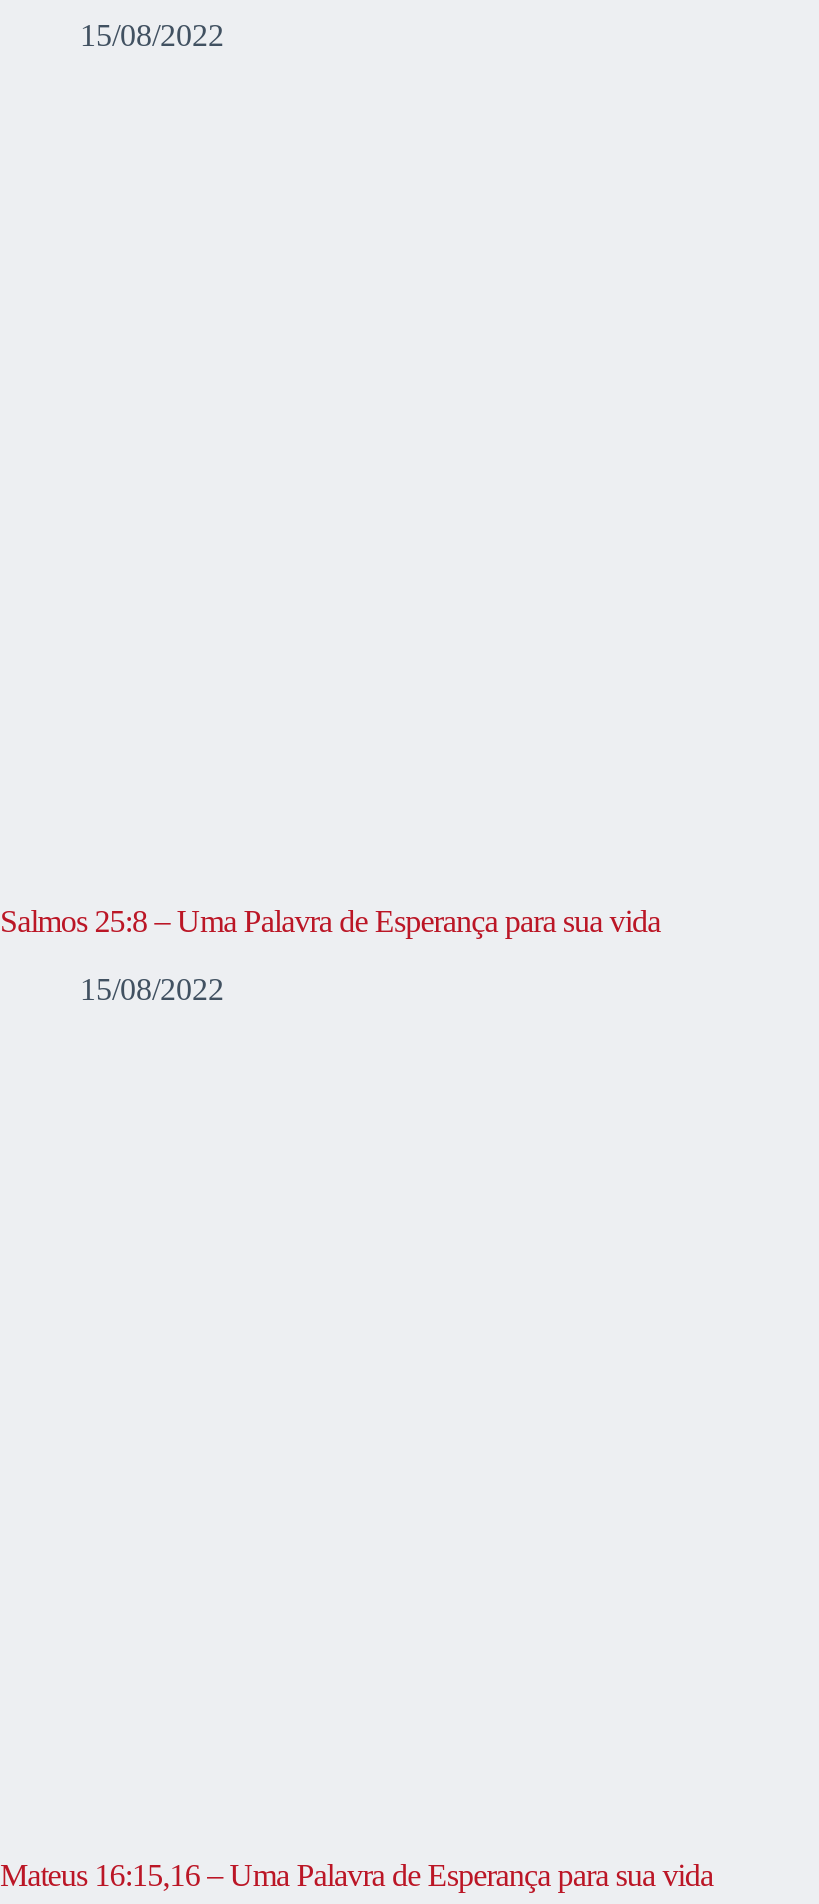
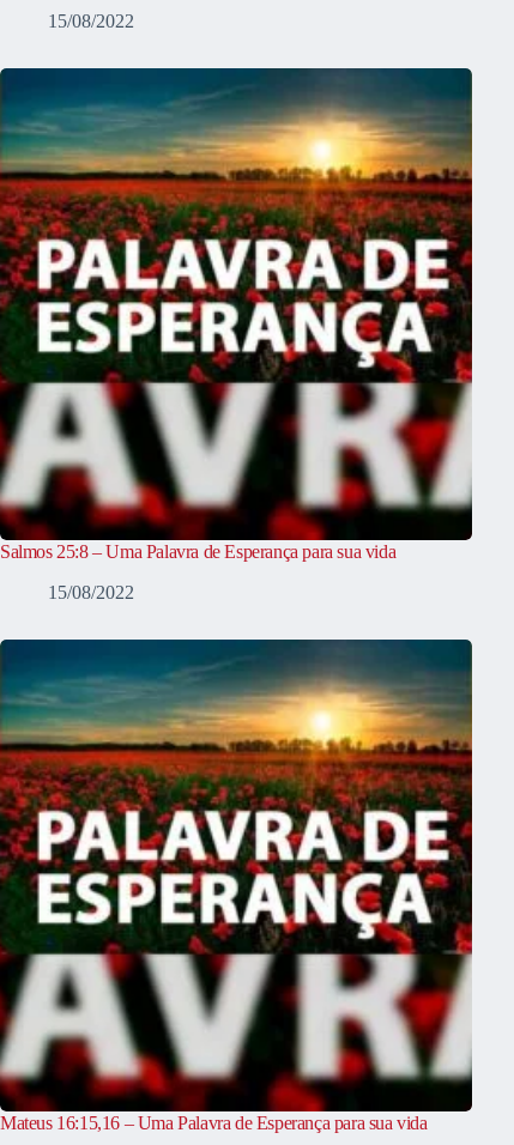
none -> [4,67,473,541] [image]
none -> [4,638,473,1113] [image]

